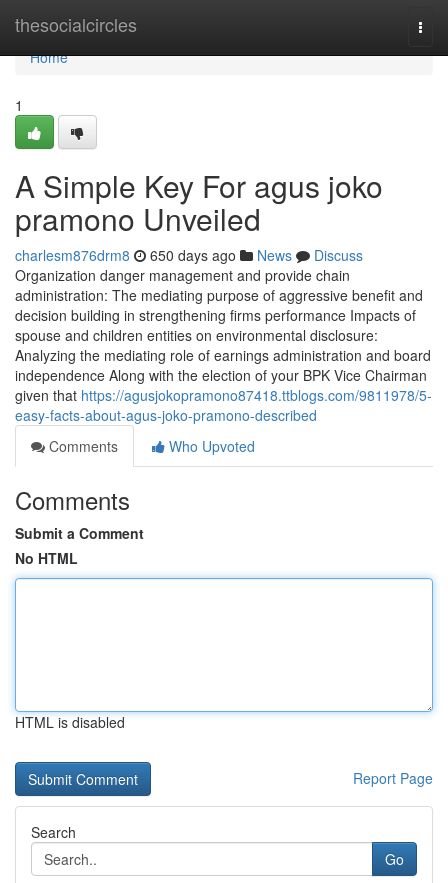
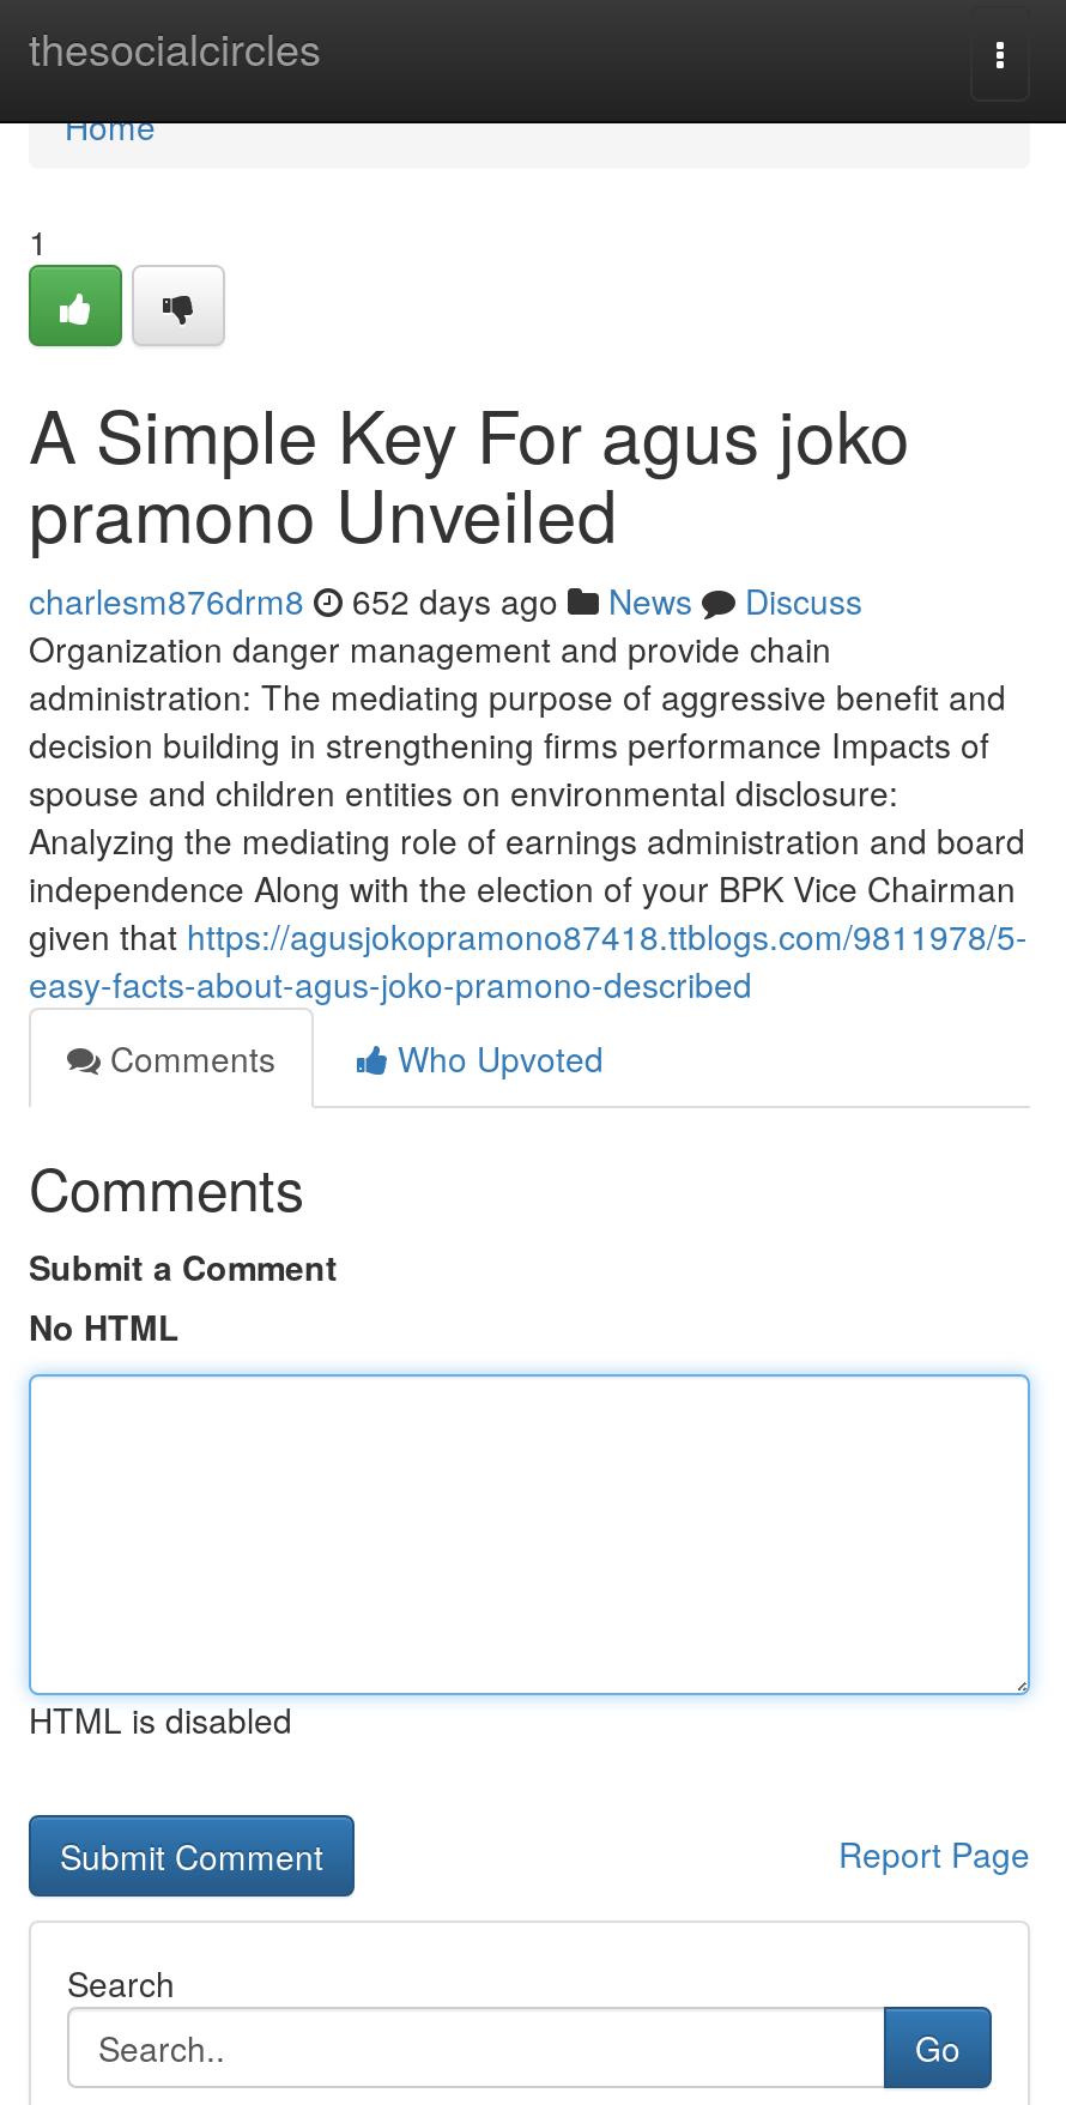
[15,245,363,265] charlesm876drm8 650 days ago News Discuss -> [29,576,862,624] charlesm876drm8 652 days ago News Discuss

